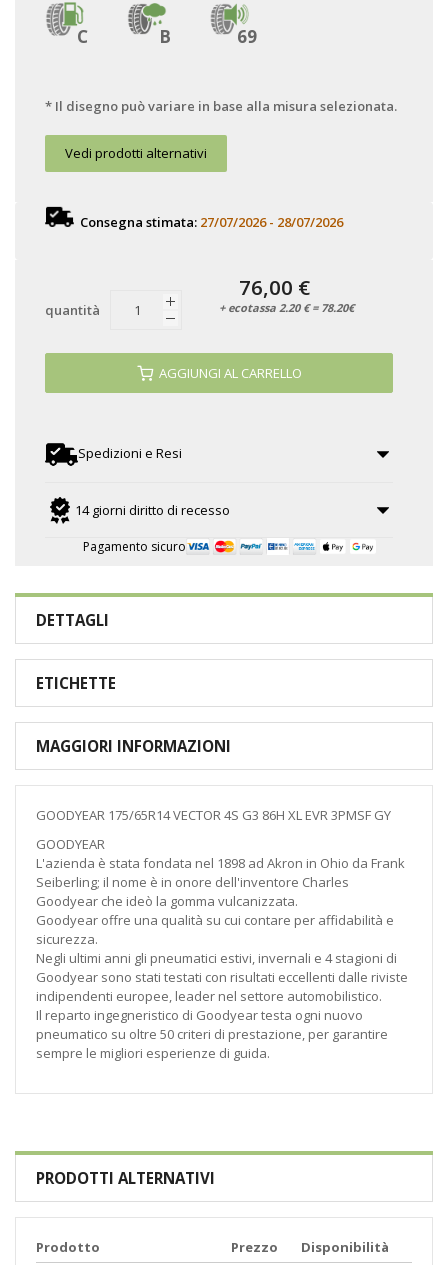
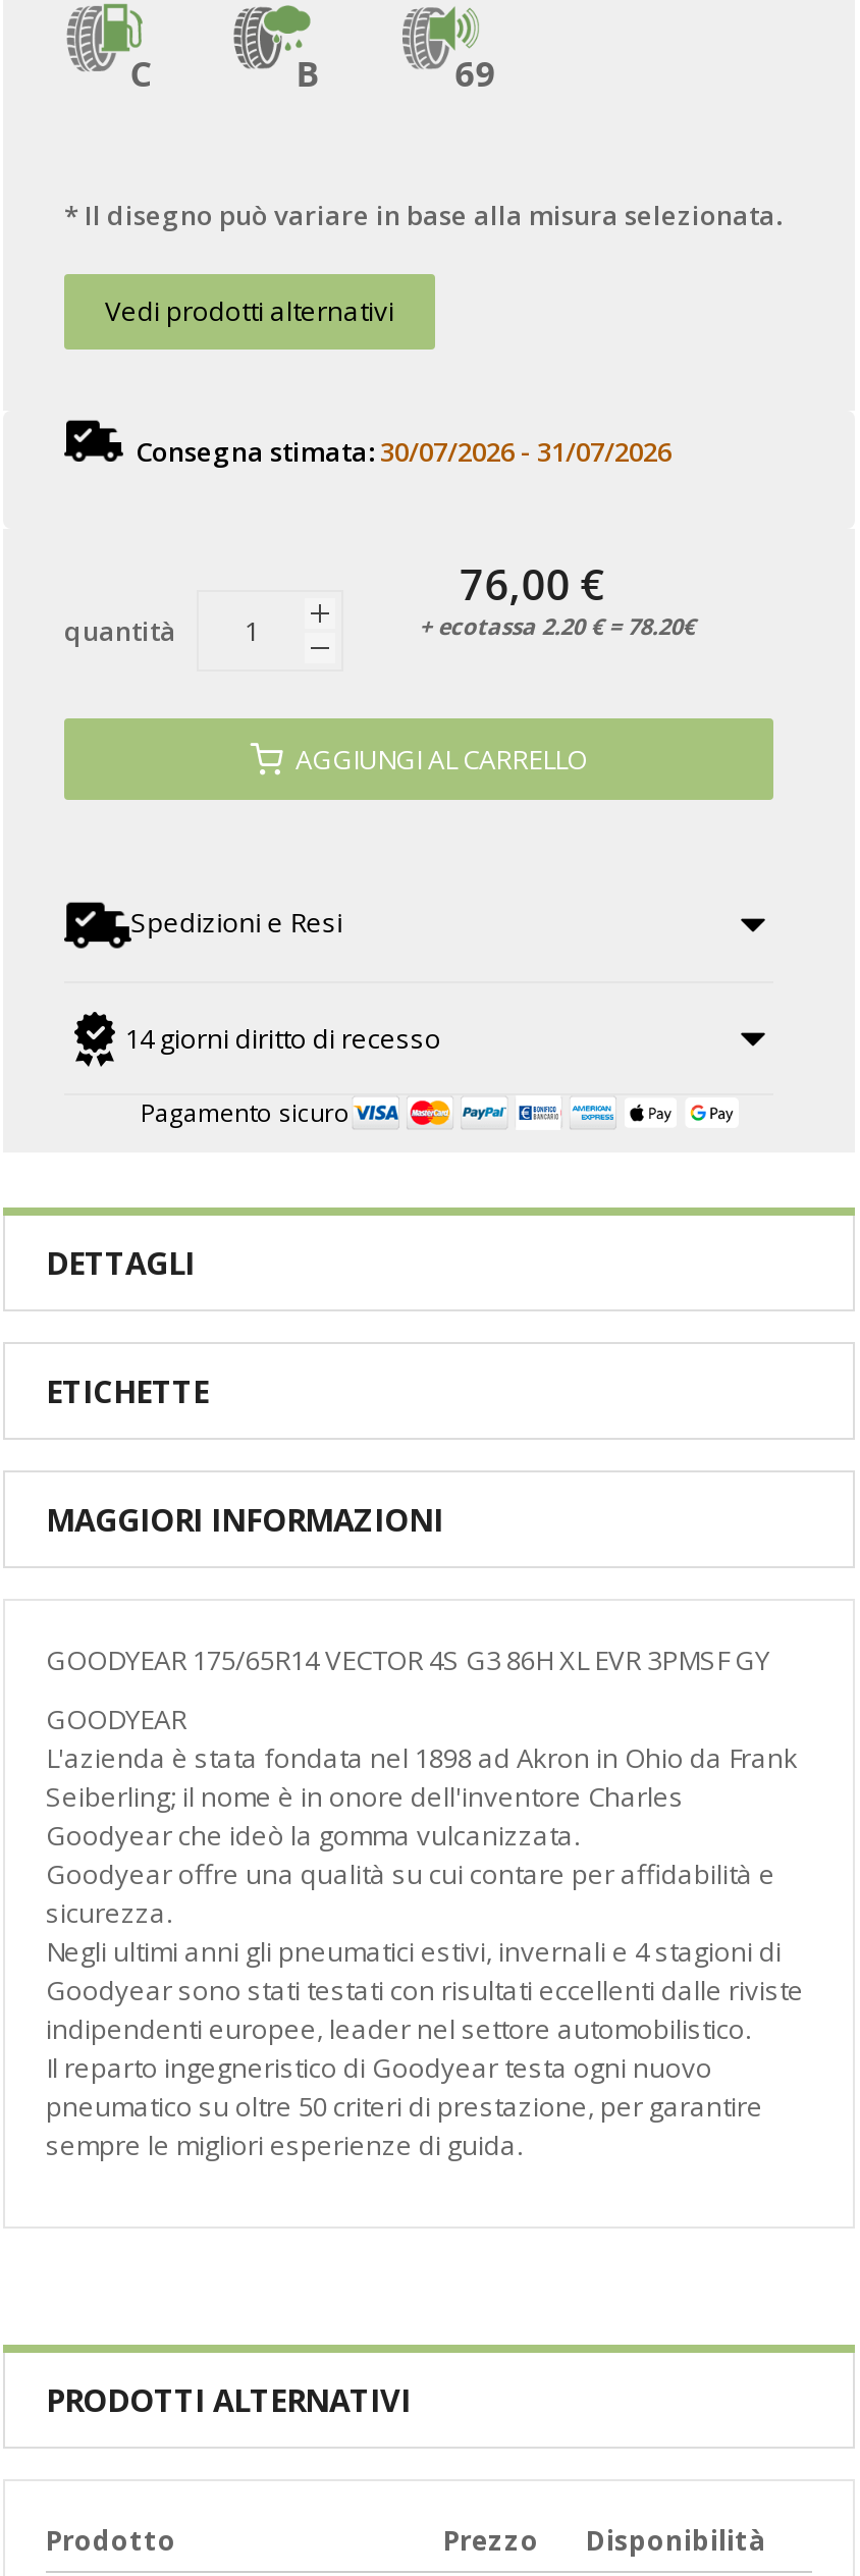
[80,213,343,231] Consegna stimata: 27/07/2026 - 28/07/2026 -> [136,434,671,470] Consegna stimata: 30/07/2026 - 31/07/2026

